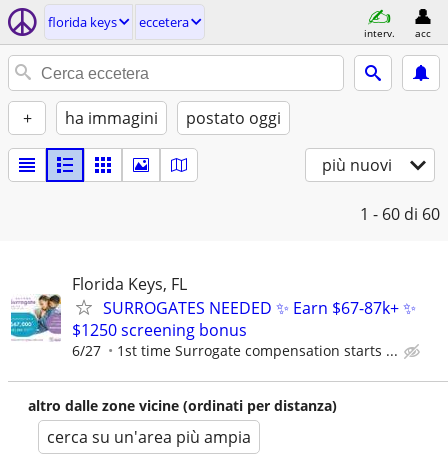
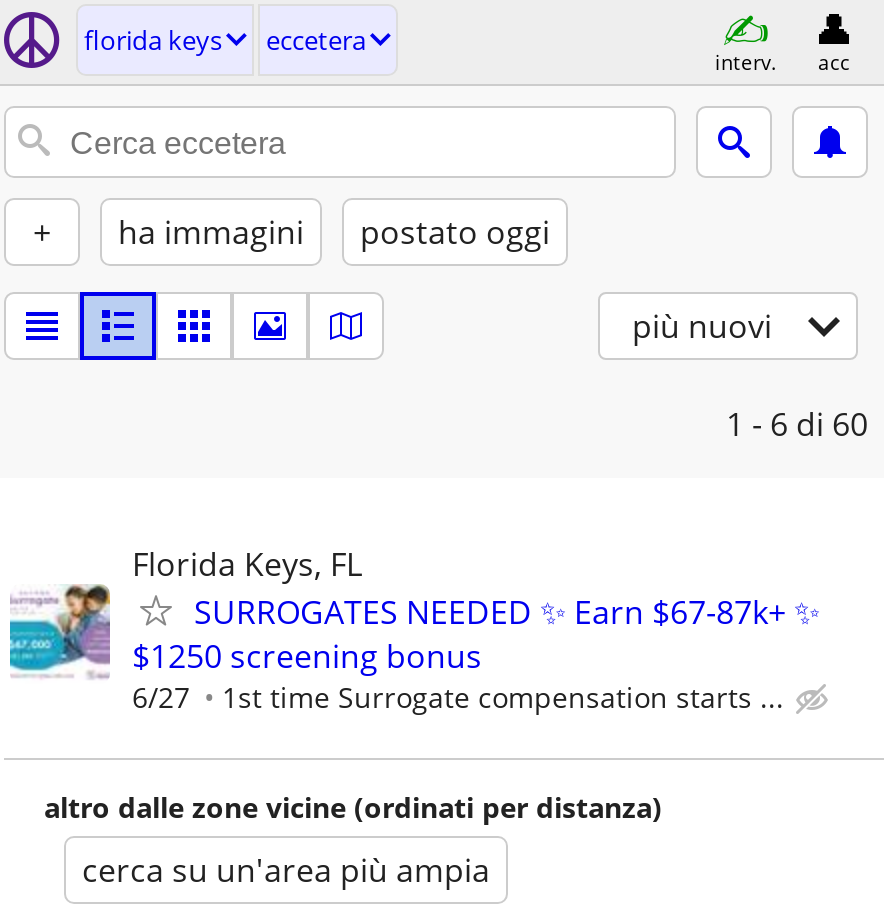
[360,203,440,225] 1 - 60 di 60 -> [726,402,868,446] 1 - 6 di 60

